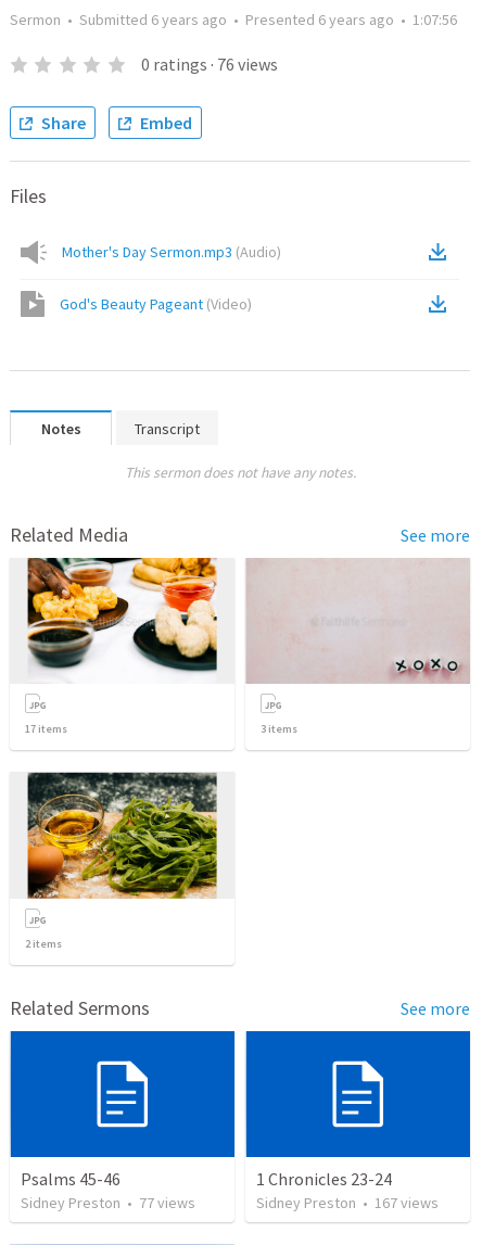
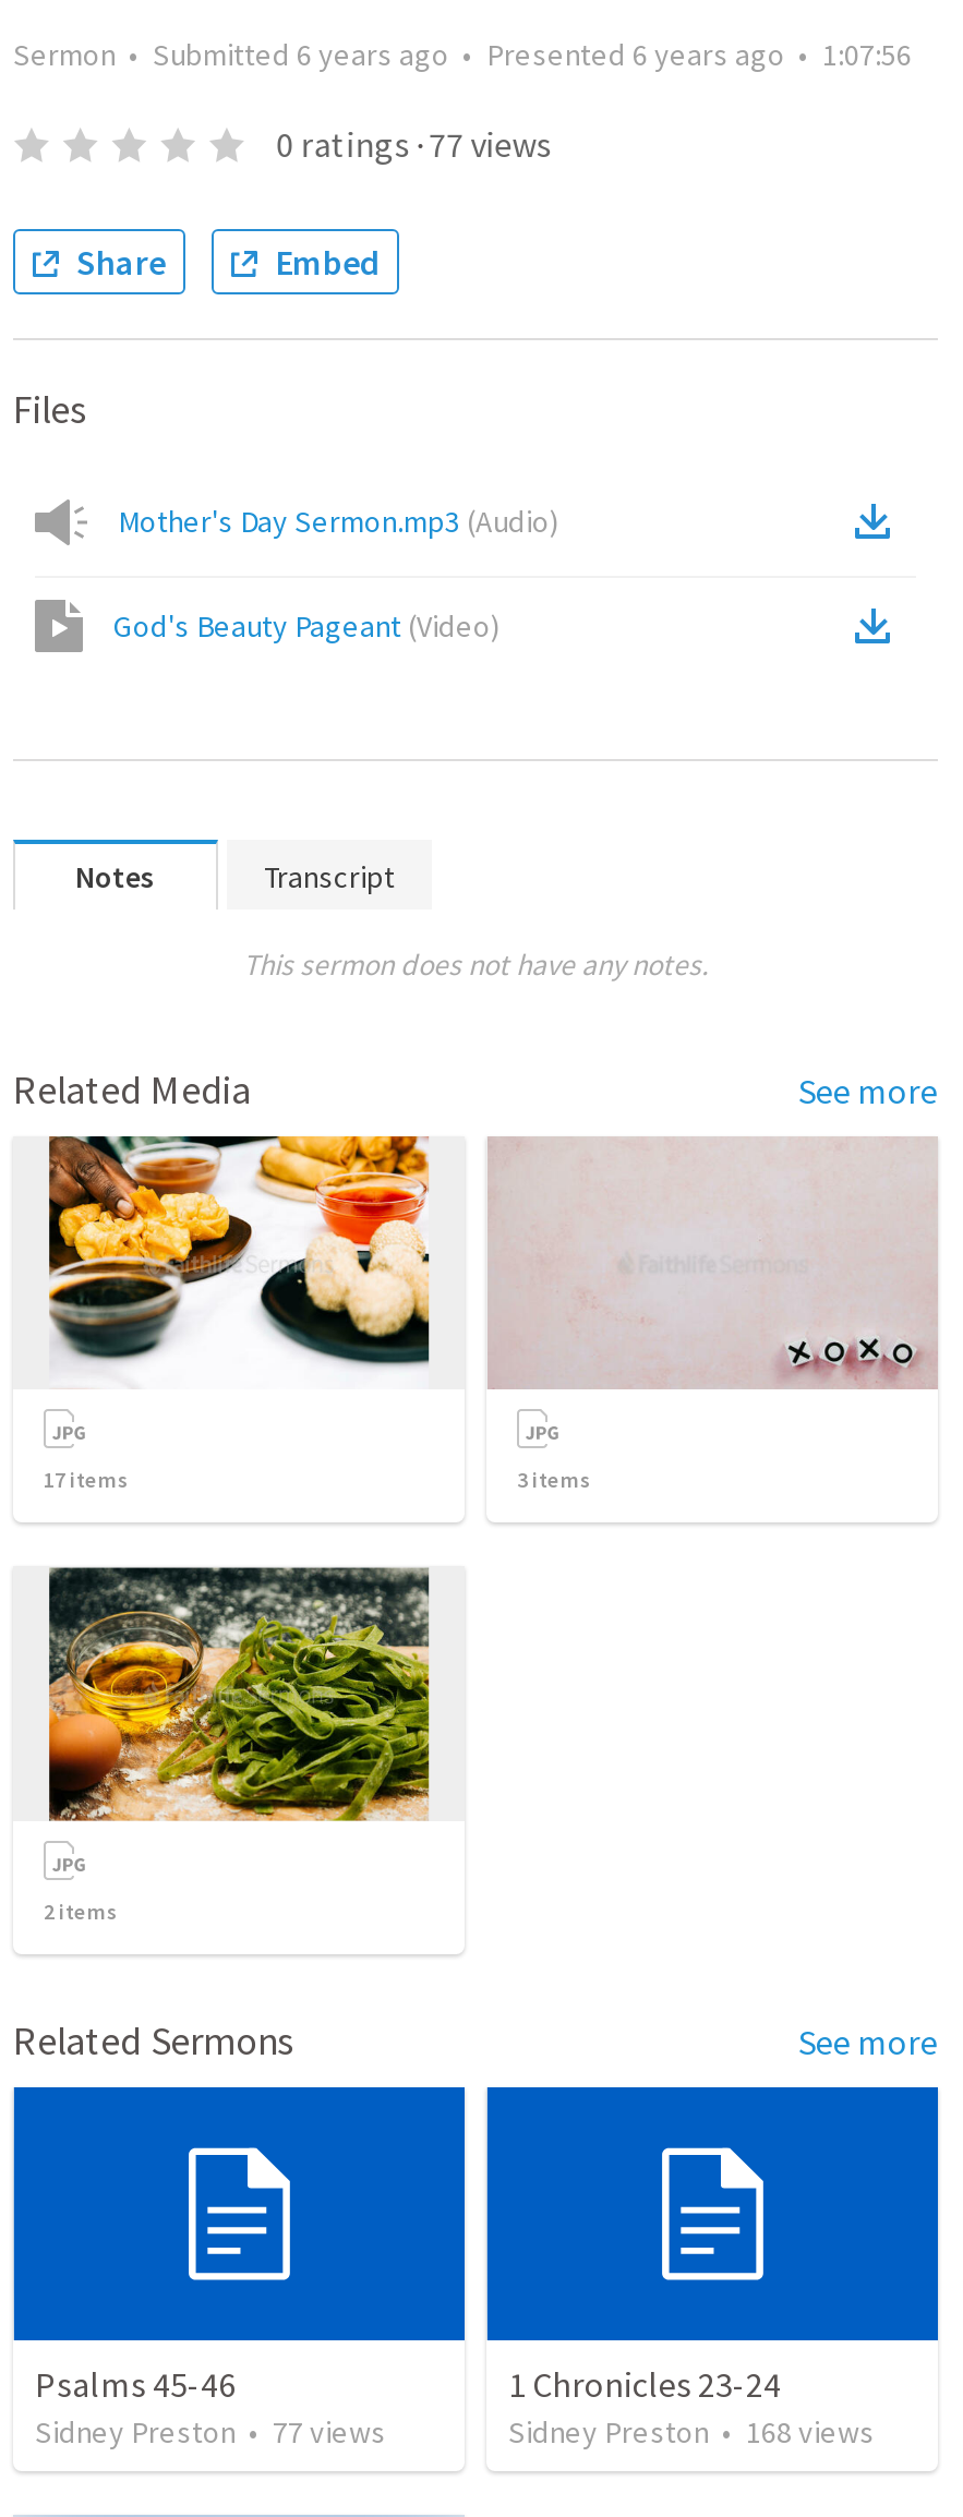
[141,53,278,75] 0 ratings · 76 views -> [276,122,551,166] 0 ratings · 77 views
[256,1193,439,1213] Sidney Preston • 167 views -> [508,2413,875,2452] Sidney Preston • 168 views

